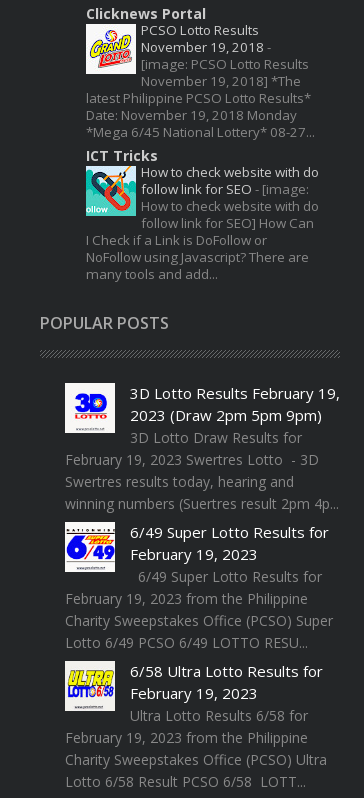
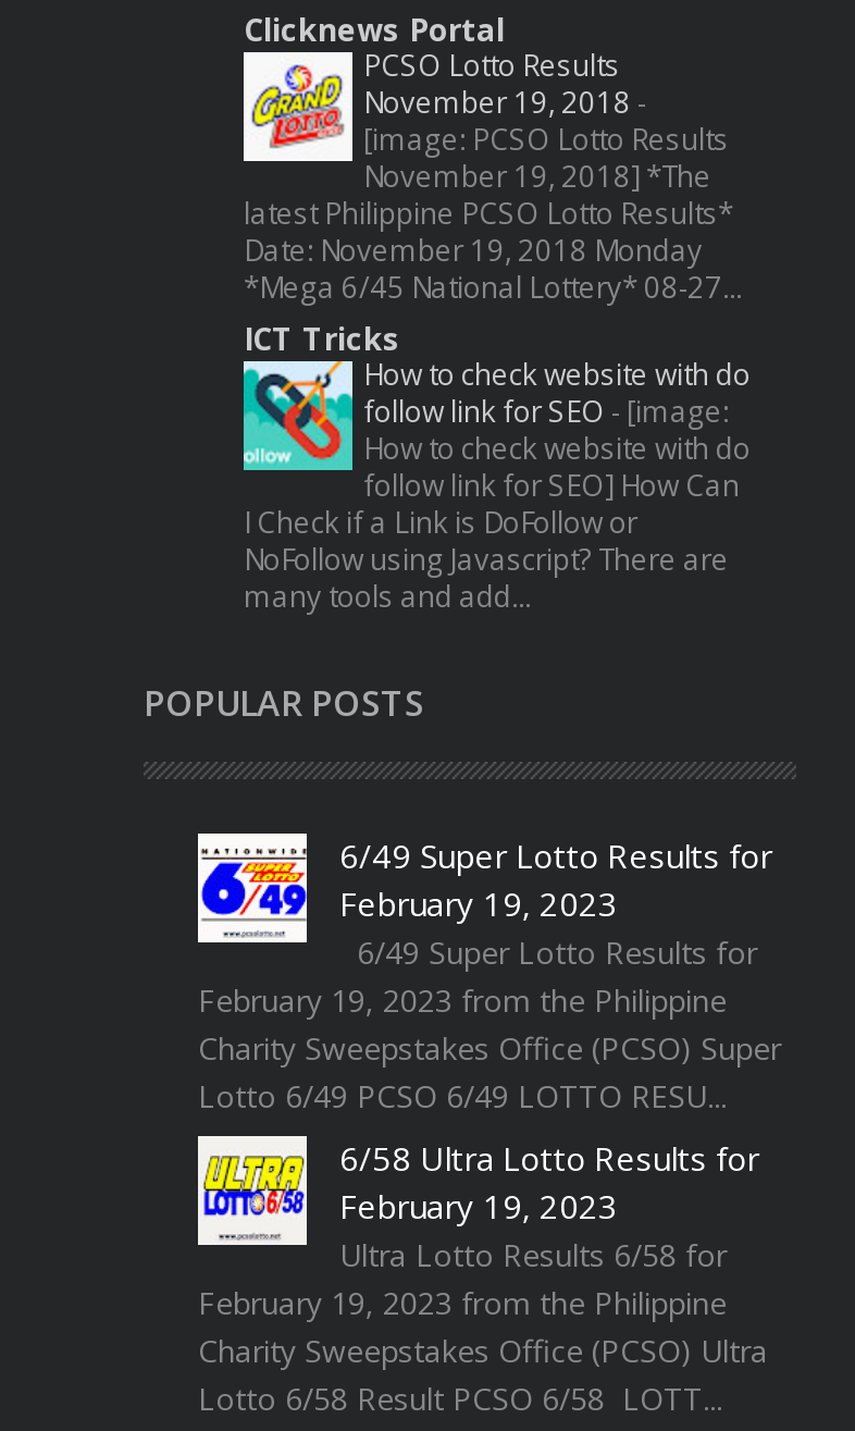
[65,383,340,513] [image] | 3D Lotto Results February 19, | 2023 (Draw 2pm 5pm 9pm) | 3D Lotto Draw Results for | February 19, 2023 Swertres Lotto - 3D | Swertres results today, hearing and | winning numbers (Suertres result 2pm 4p... -> none

